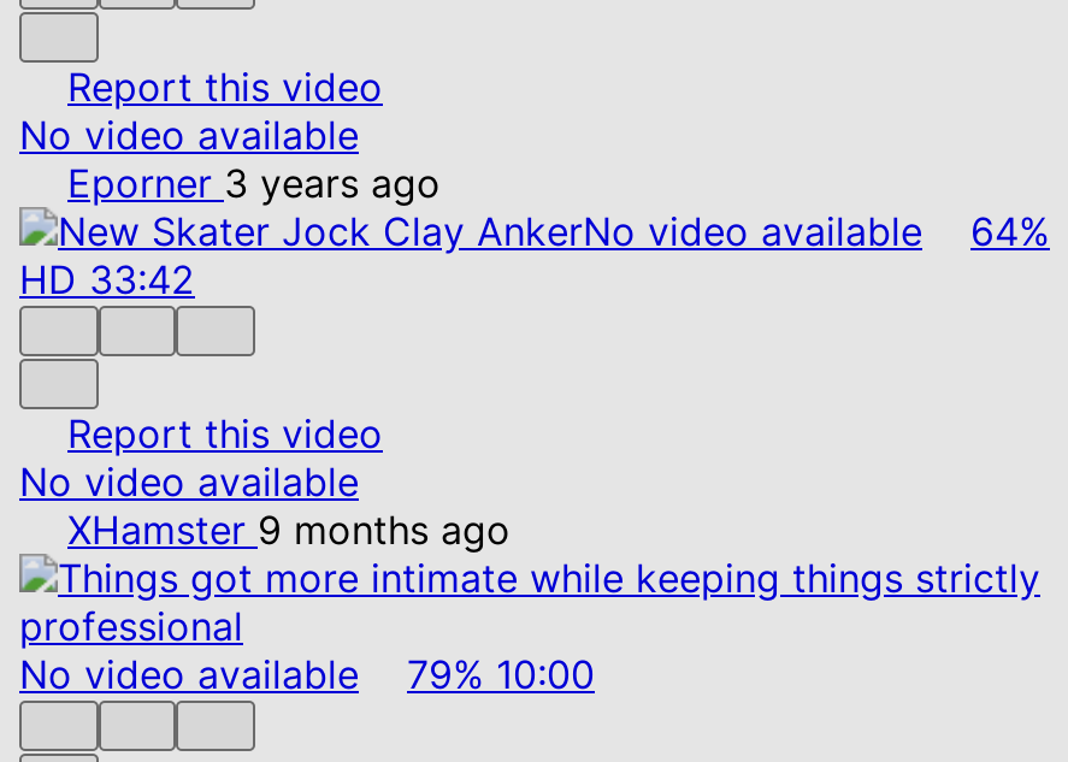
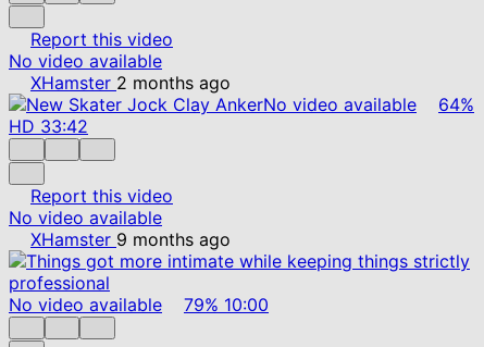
[67,159,441,207] Eporner 3 years ago -> [30,72,231,93] XHamster 2 months ago

